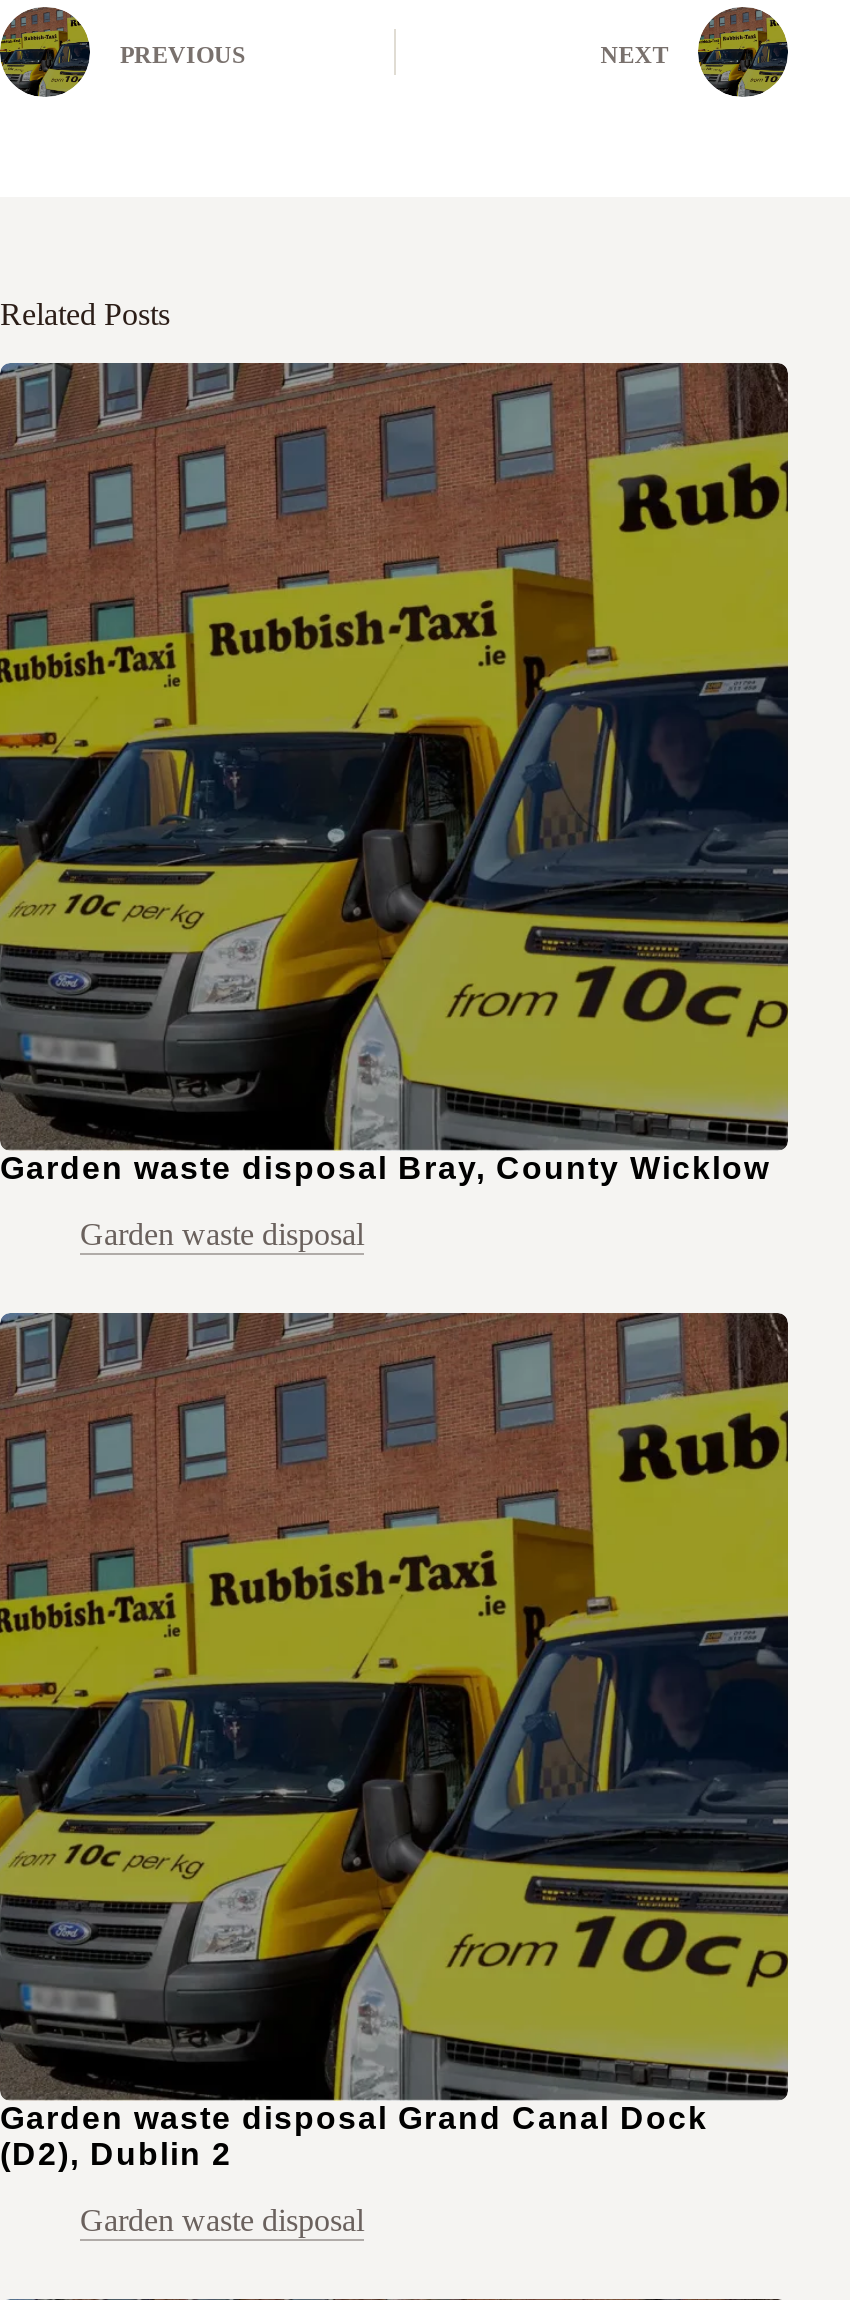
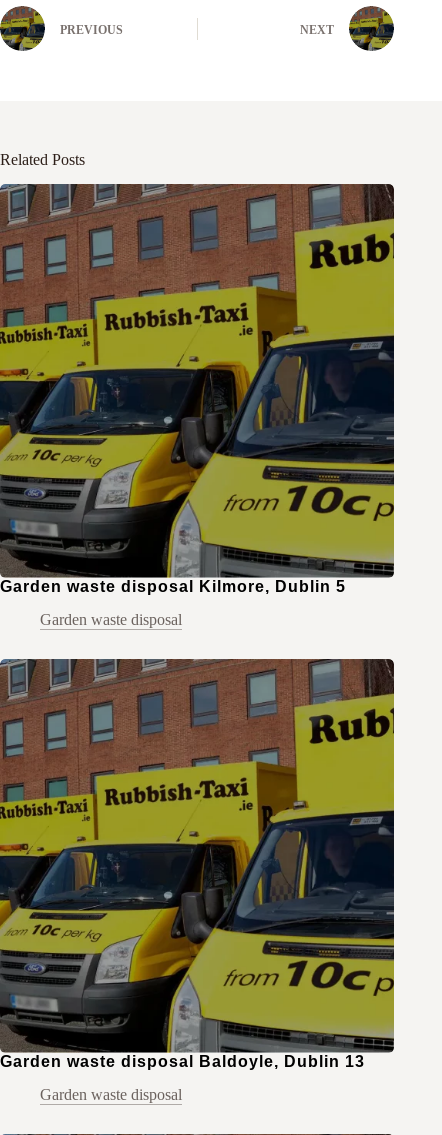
[0,1151,770,1185] Garden waste disposal Bray, County Wicklow -> [0,578,346,595] Garden waste disposal Kilmore, Dublin 5
[0,2101,708,2171] Garden waste disposal Grand Canal Dock | (D2), Dublin 2 -> [0,1053,365,1070] Garden waste disposal Baldoyle, Dublin 13

